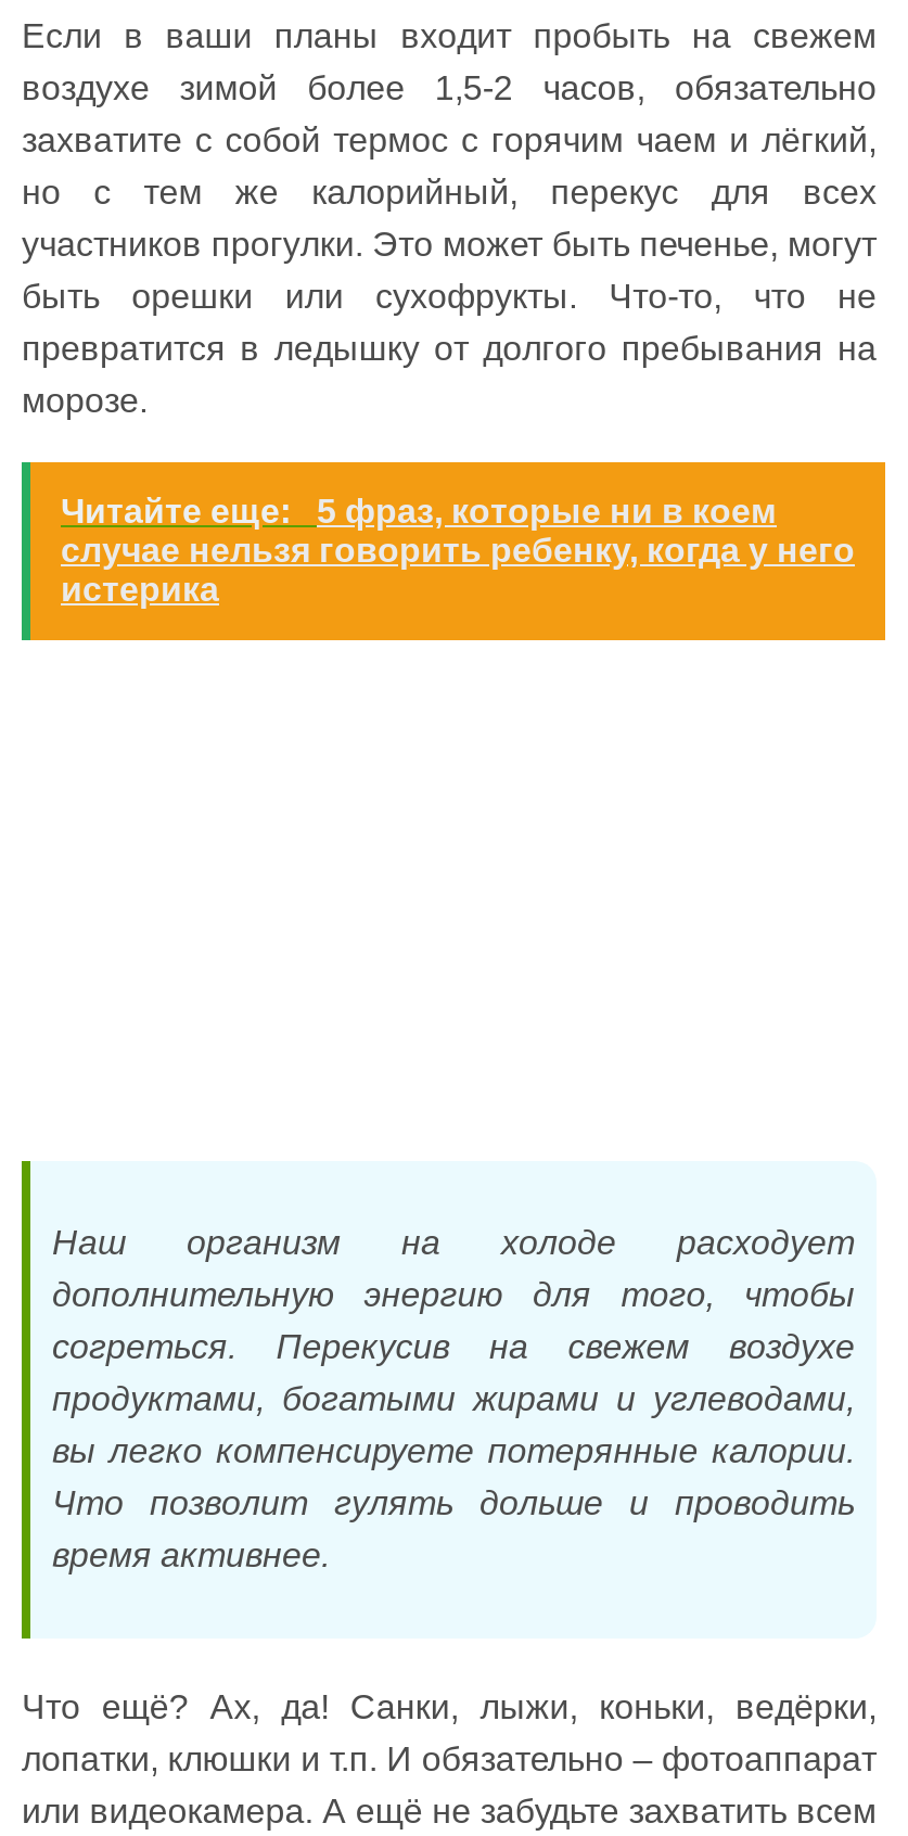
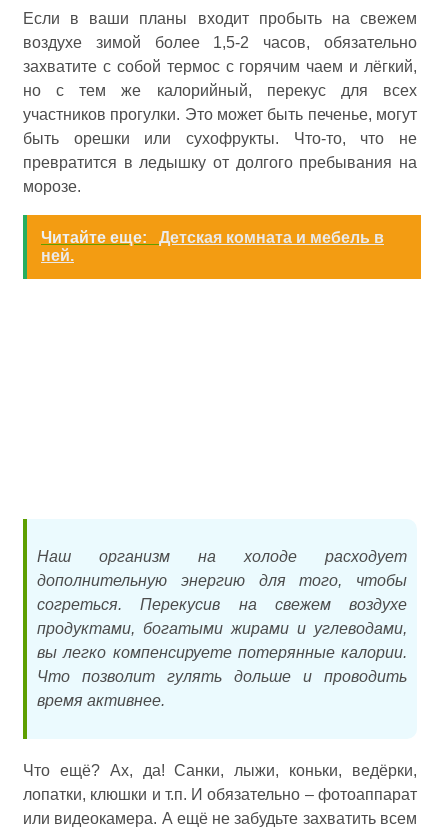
[61,492,855,607] Читайте еще: 5 фраз, которые ни в коем | случае нельзя говорить ребенку, когда у него | истерика -> [41,229,384,264] Читайте еще: Детская комната и мебель в | ней.

